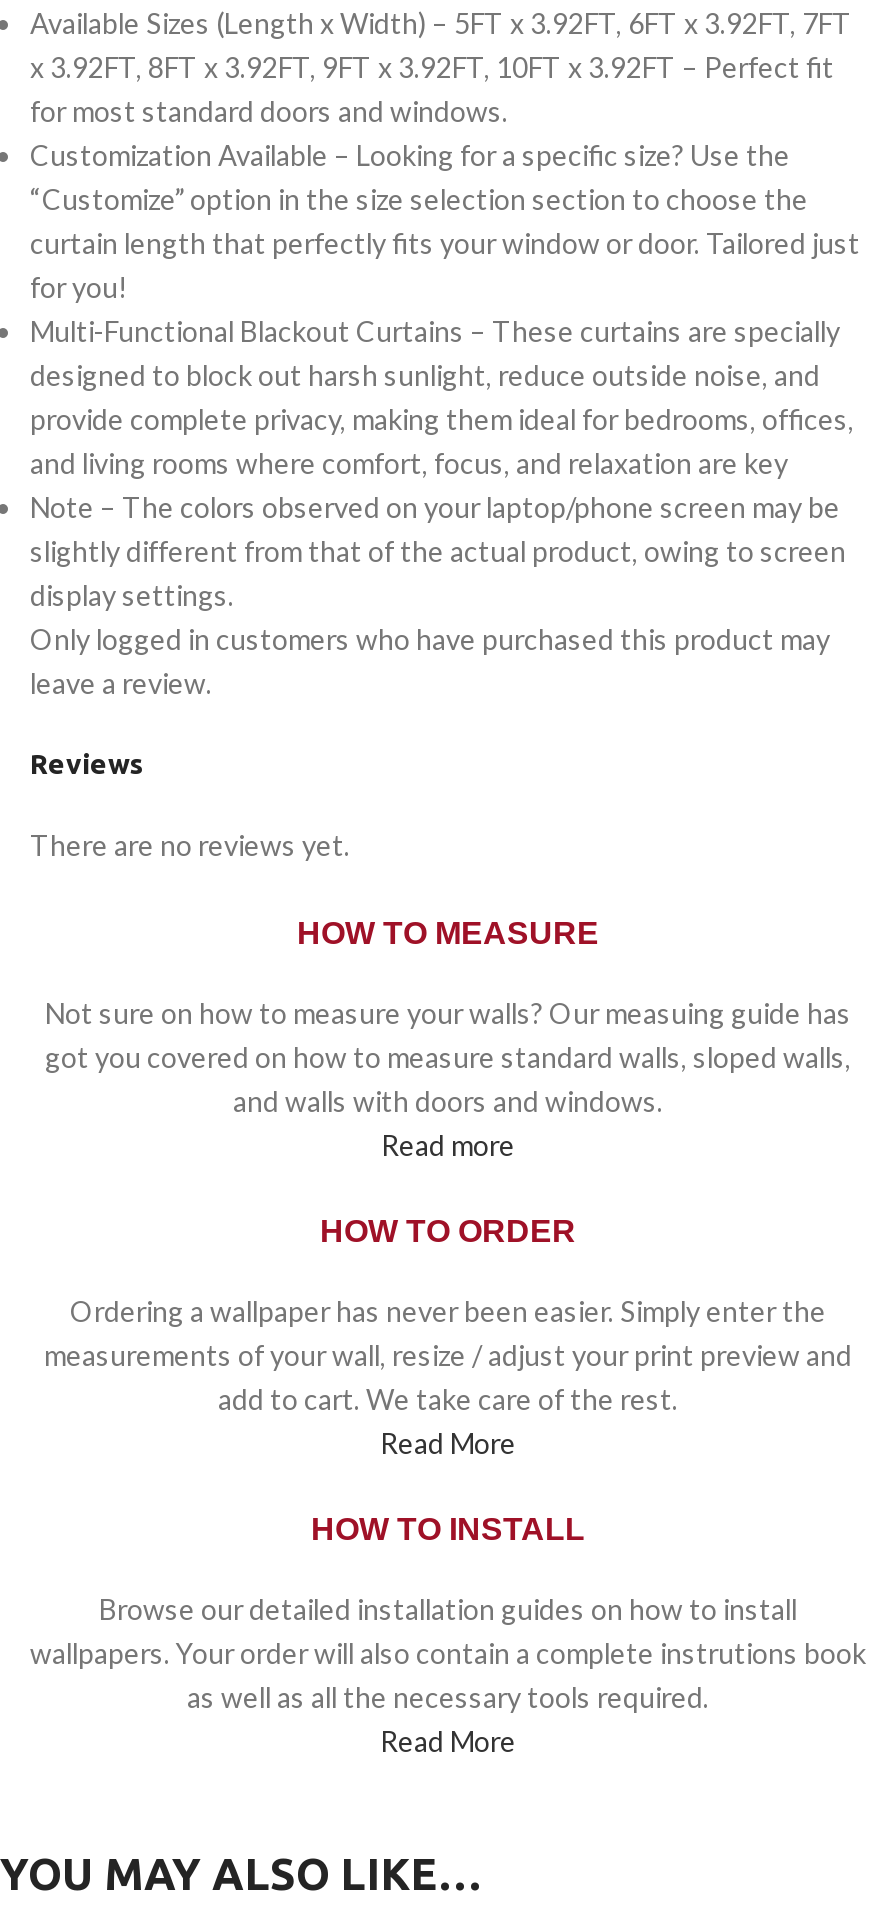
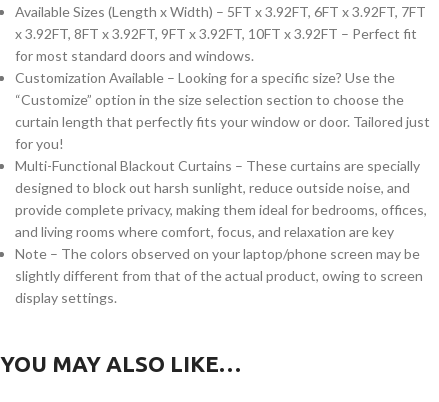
[30,623,830,701] Only logged in customers who have purchased this product may | leave a review. -> none
[30,749,350,863] Reviews | There are no reviews yet. -> none
[30,917,866,1759] HOW TO MEASURE | Not sure on how to measure your walls? Our measuing guide has | got you covered on how to measure standard walls, sloped walls, | and walls with doors and windows. | Read more | HOW TO ORDER | Ordering a wallpaper has never been easier. Simply enter the | measurements of your wall, resize / adjust your print preview and | add to cart. We take care of the rest. | Read More | HOW TO INSTALL | Browse our detailed installation guides on how to install | wallpapers. Your order will also contain a complete instrutions book | as well as all the necessary tools required. | Read More -> none

